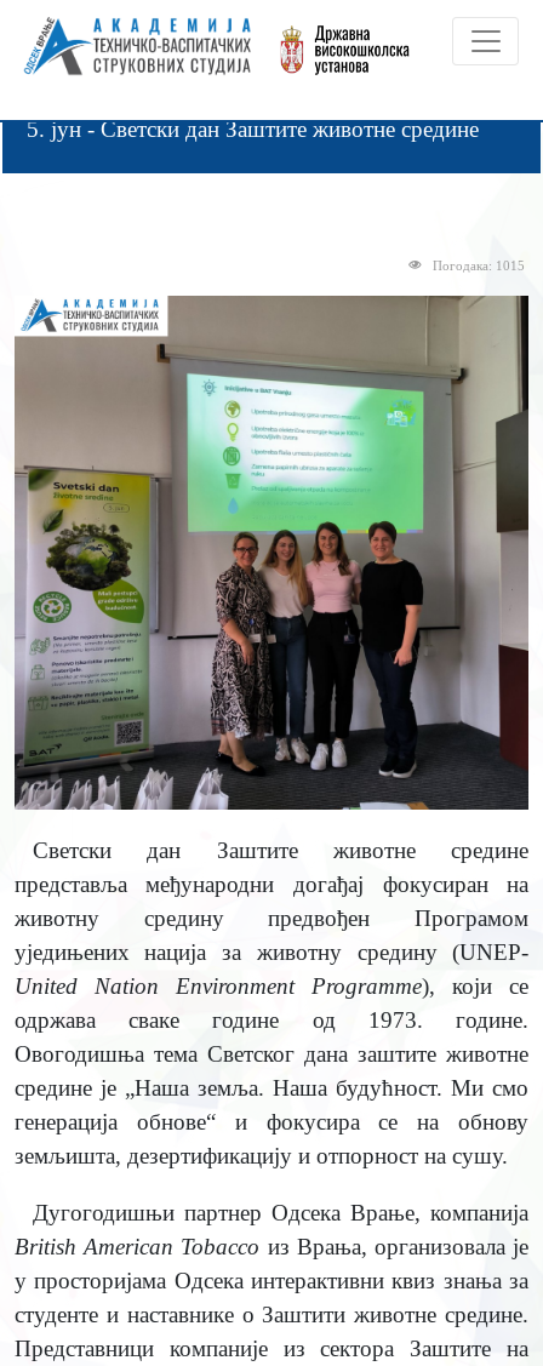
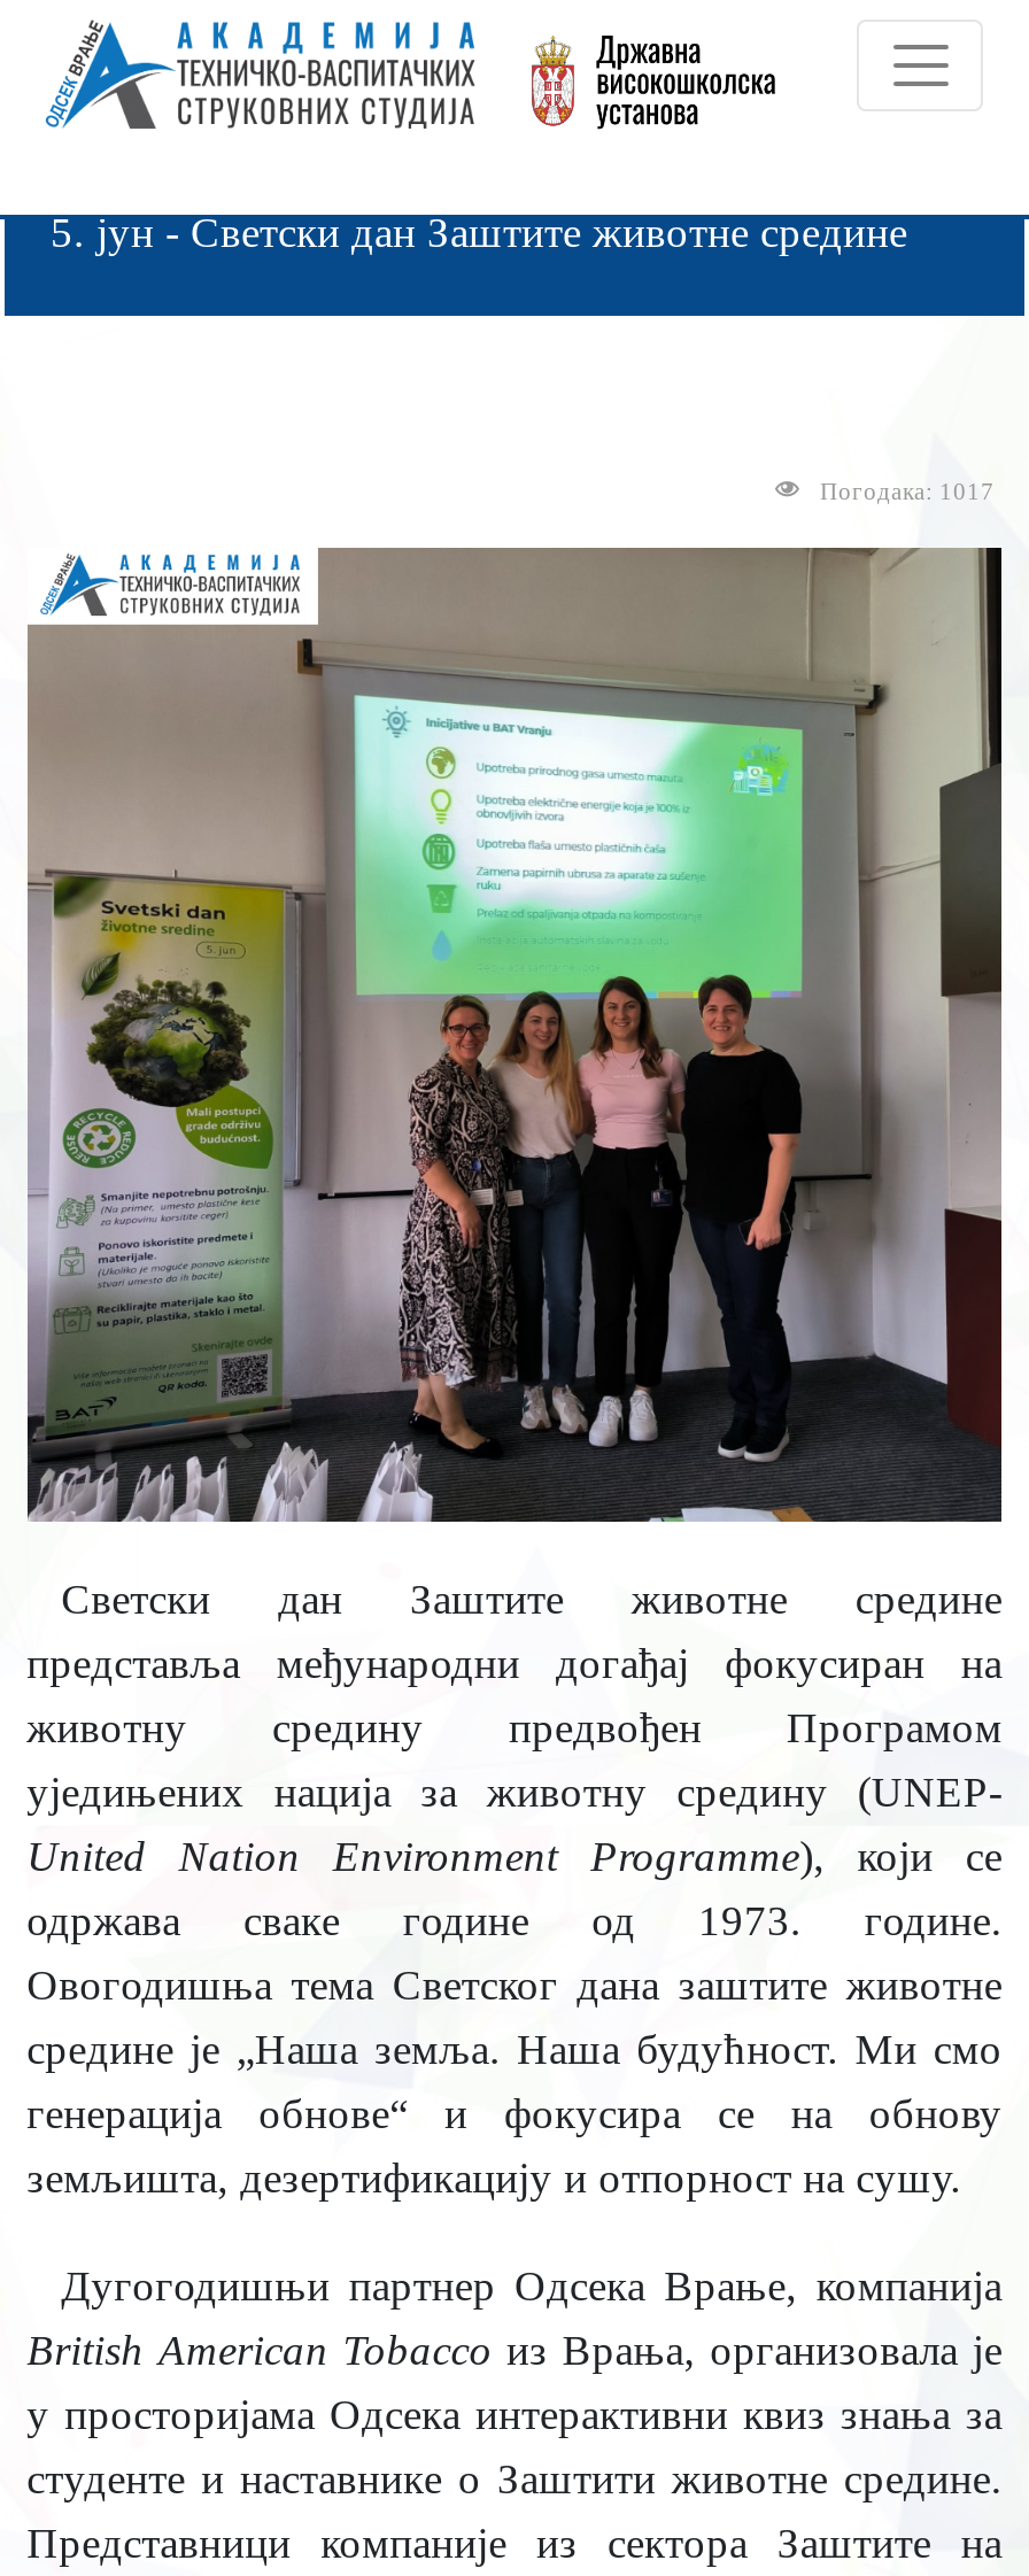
[433,259,525,273] Погодака: 1015 -> [820,479,995,504] Погодака: 1017

